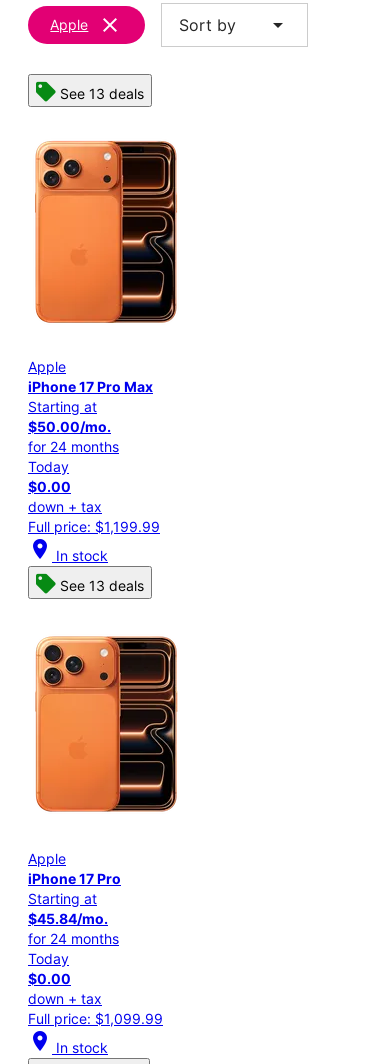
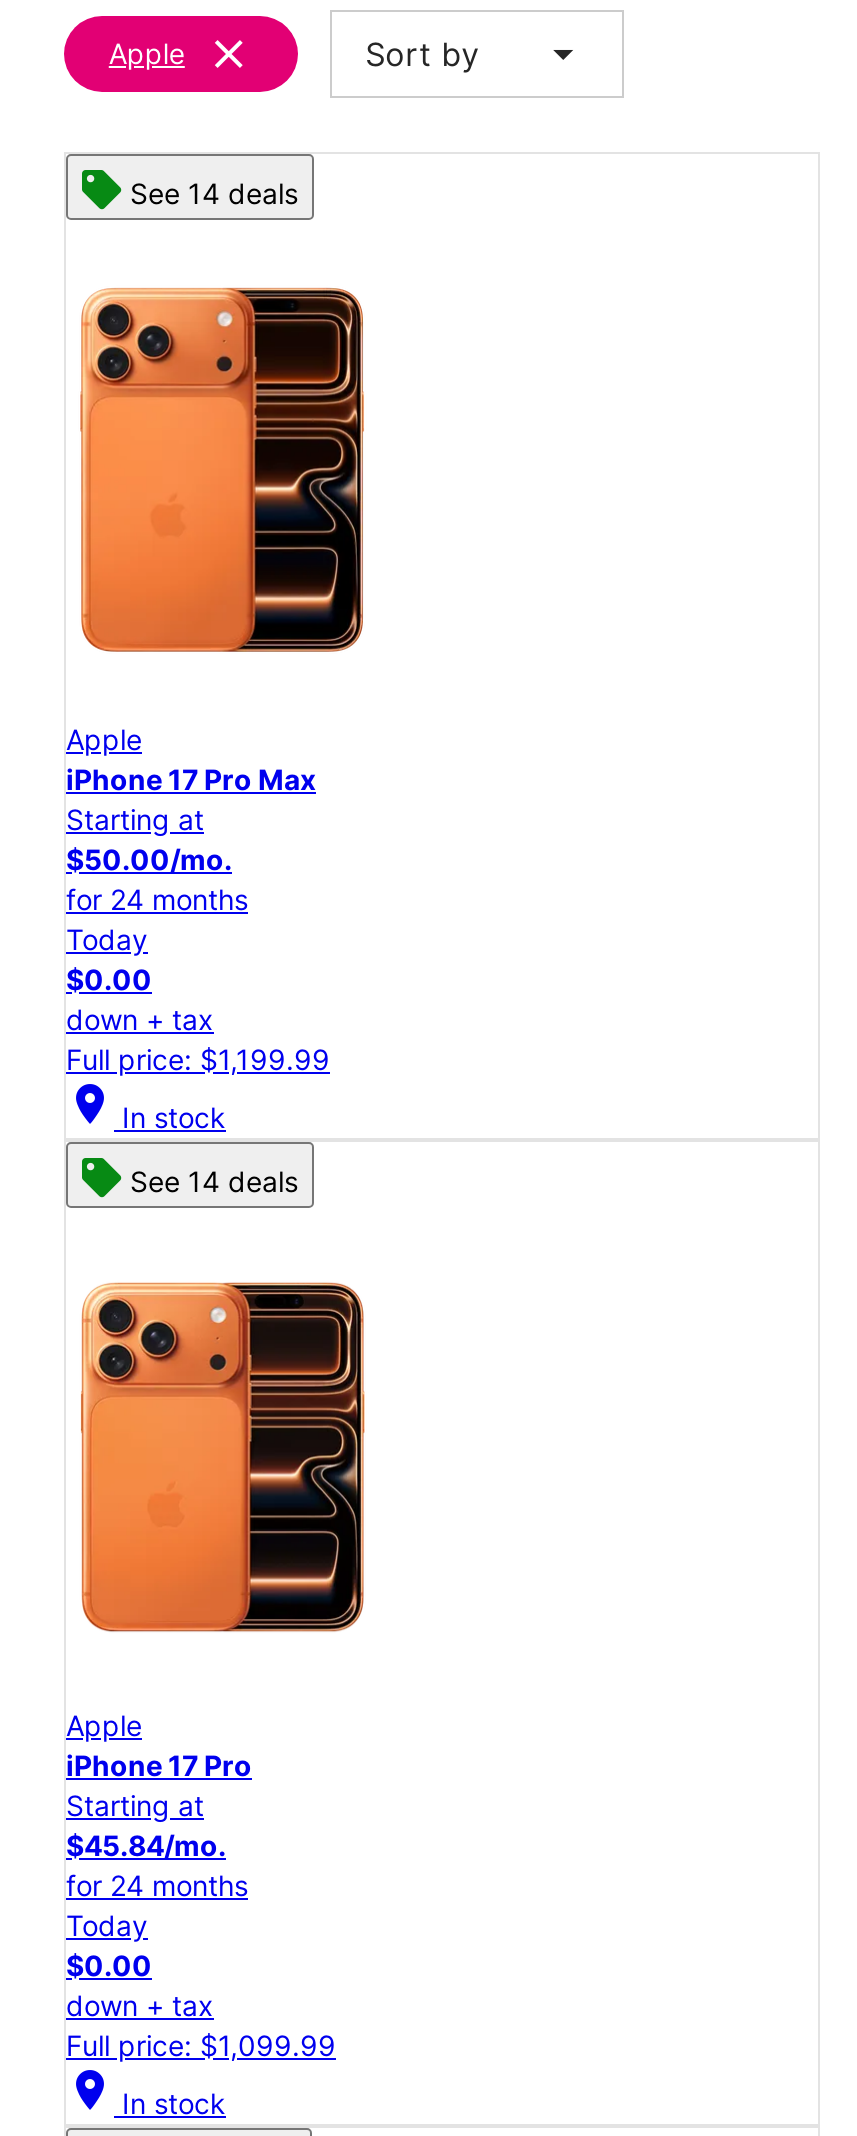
[60,85,144,102] See 13 deals -> [130,177,298,211] See 14 deals
[60,577,144,594] See 13 deals -> [130,1164,298,1198] See 14 deals

